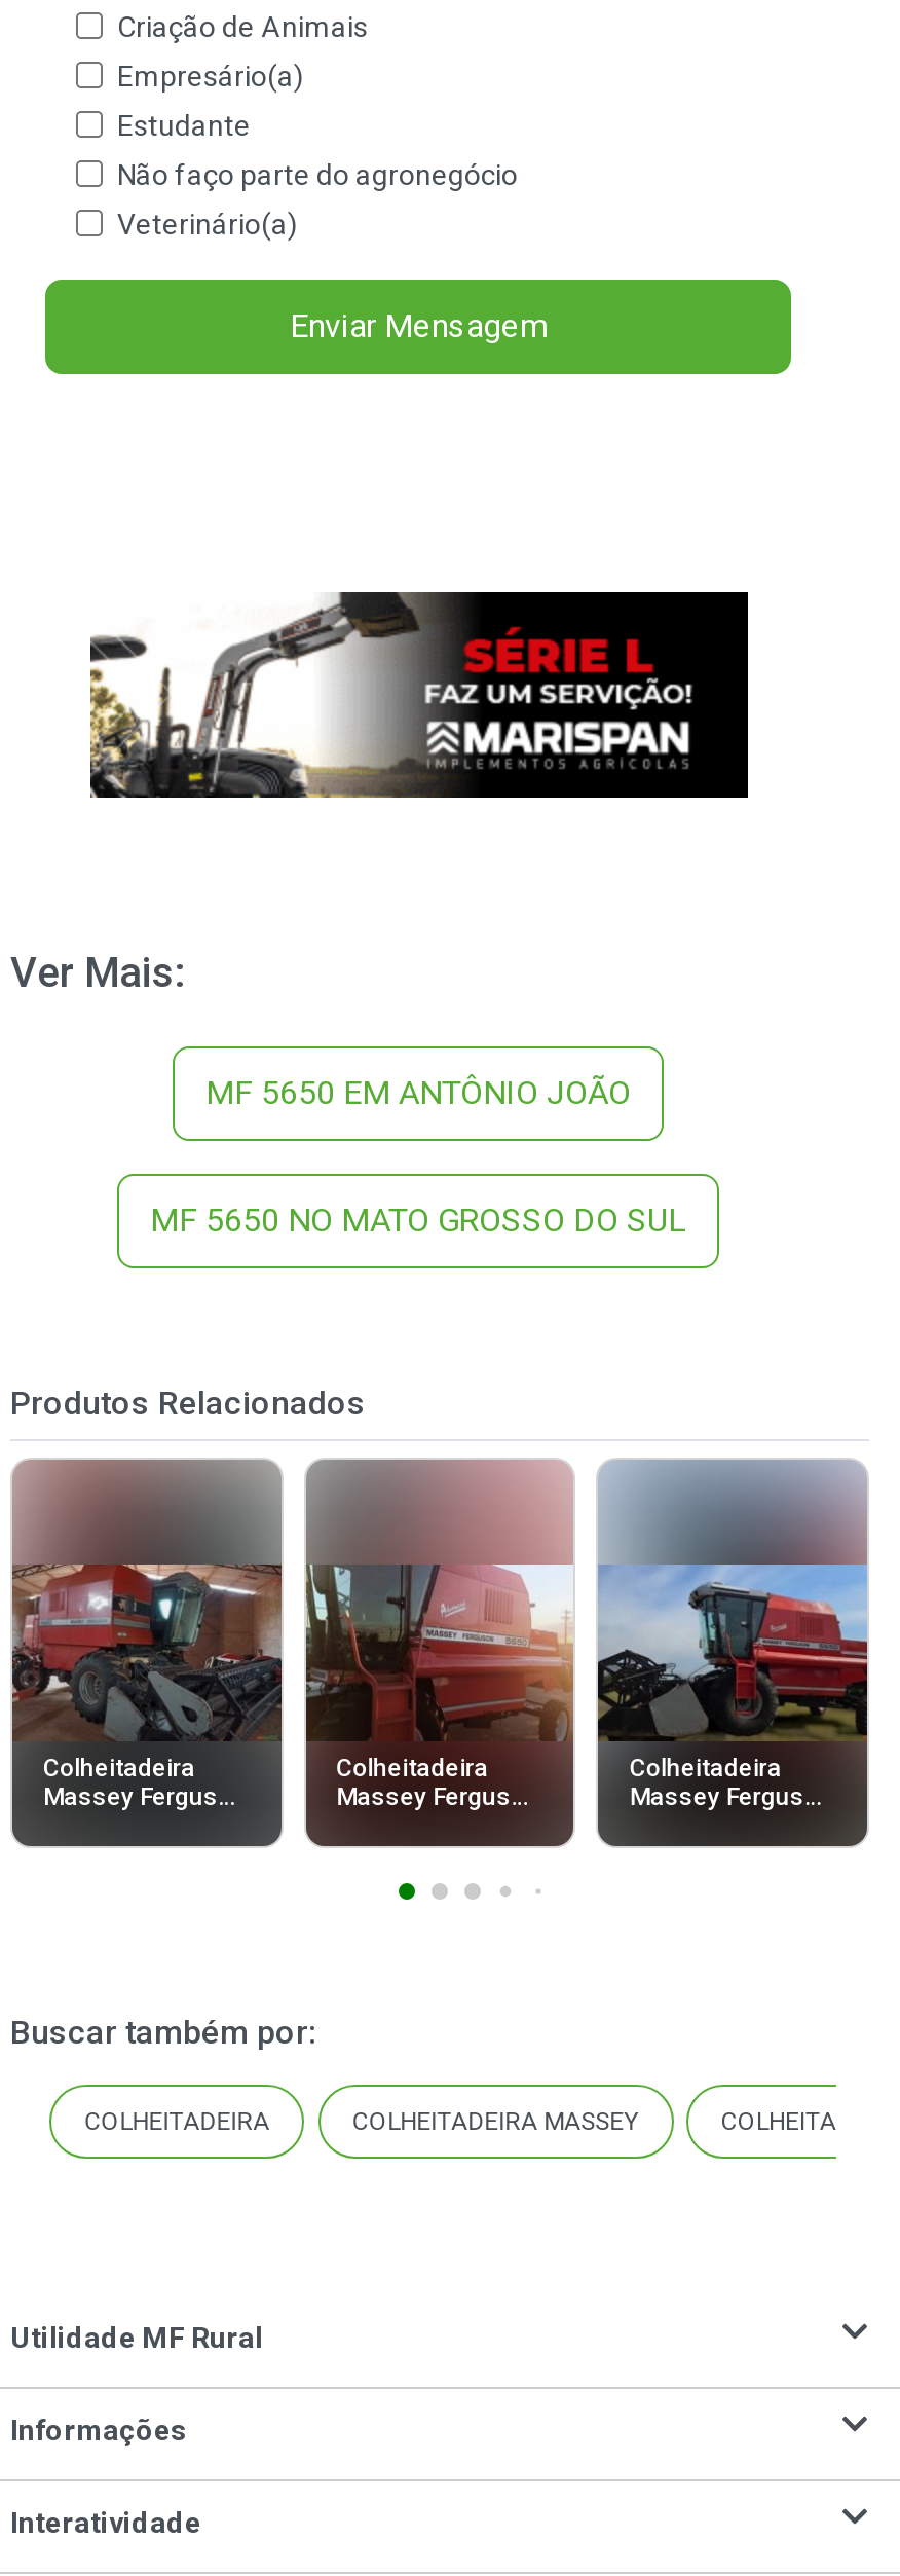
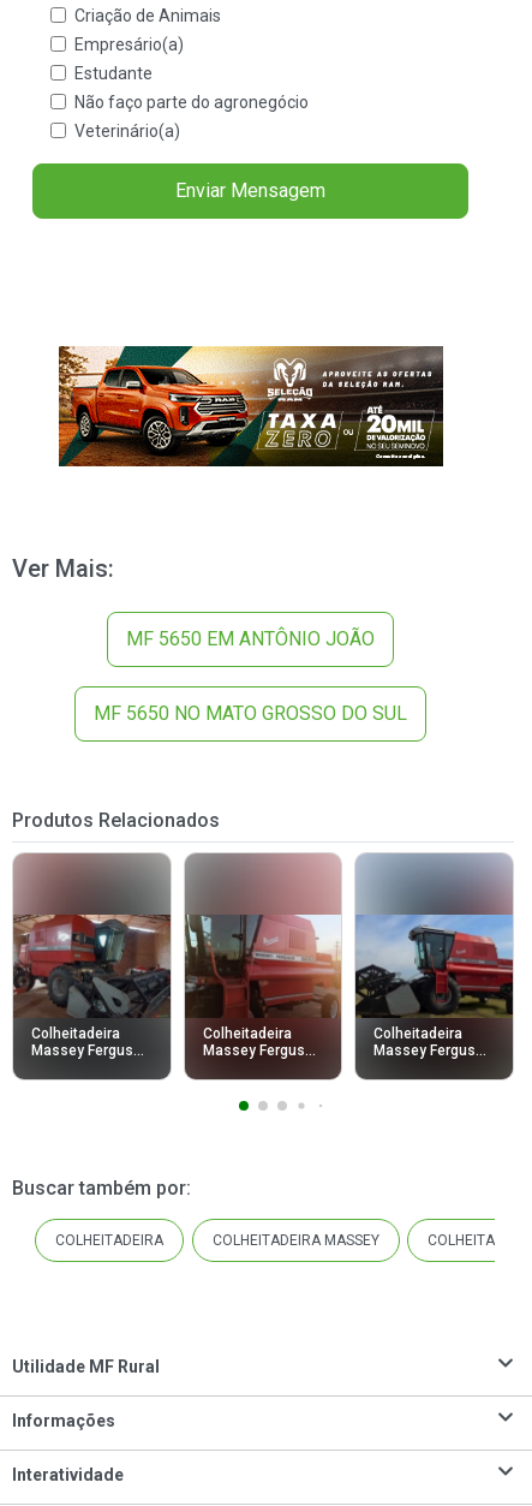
[90,590,750,800] [image] -> [58,345,444,468] [image]

